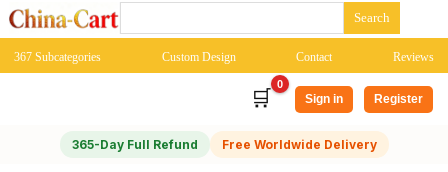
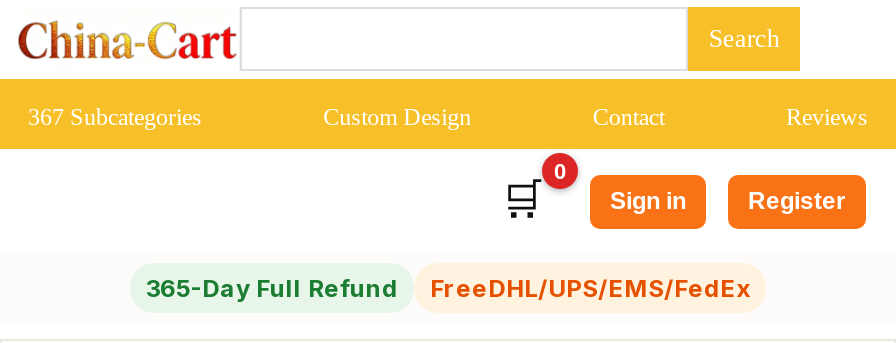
[221,137,376,152] Free Worldwide Delivery -> [430,273,750,303] FreeDHL/UPS/EMS/FedEx

